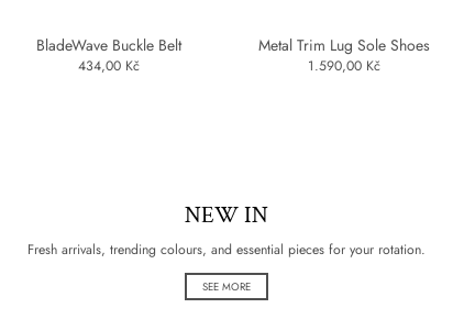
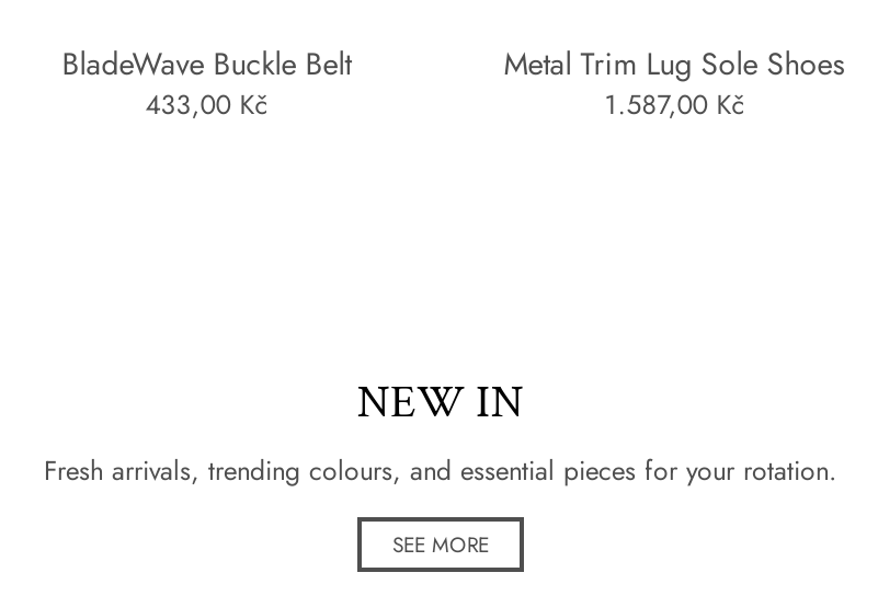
[78,56,140,75] 434,00 Kč -> [145,85,268,124] 433,00 Kč
[308,56,380,75] 1.590,00 Kč -> [605,85,745,124] 1.587,00 Kč

